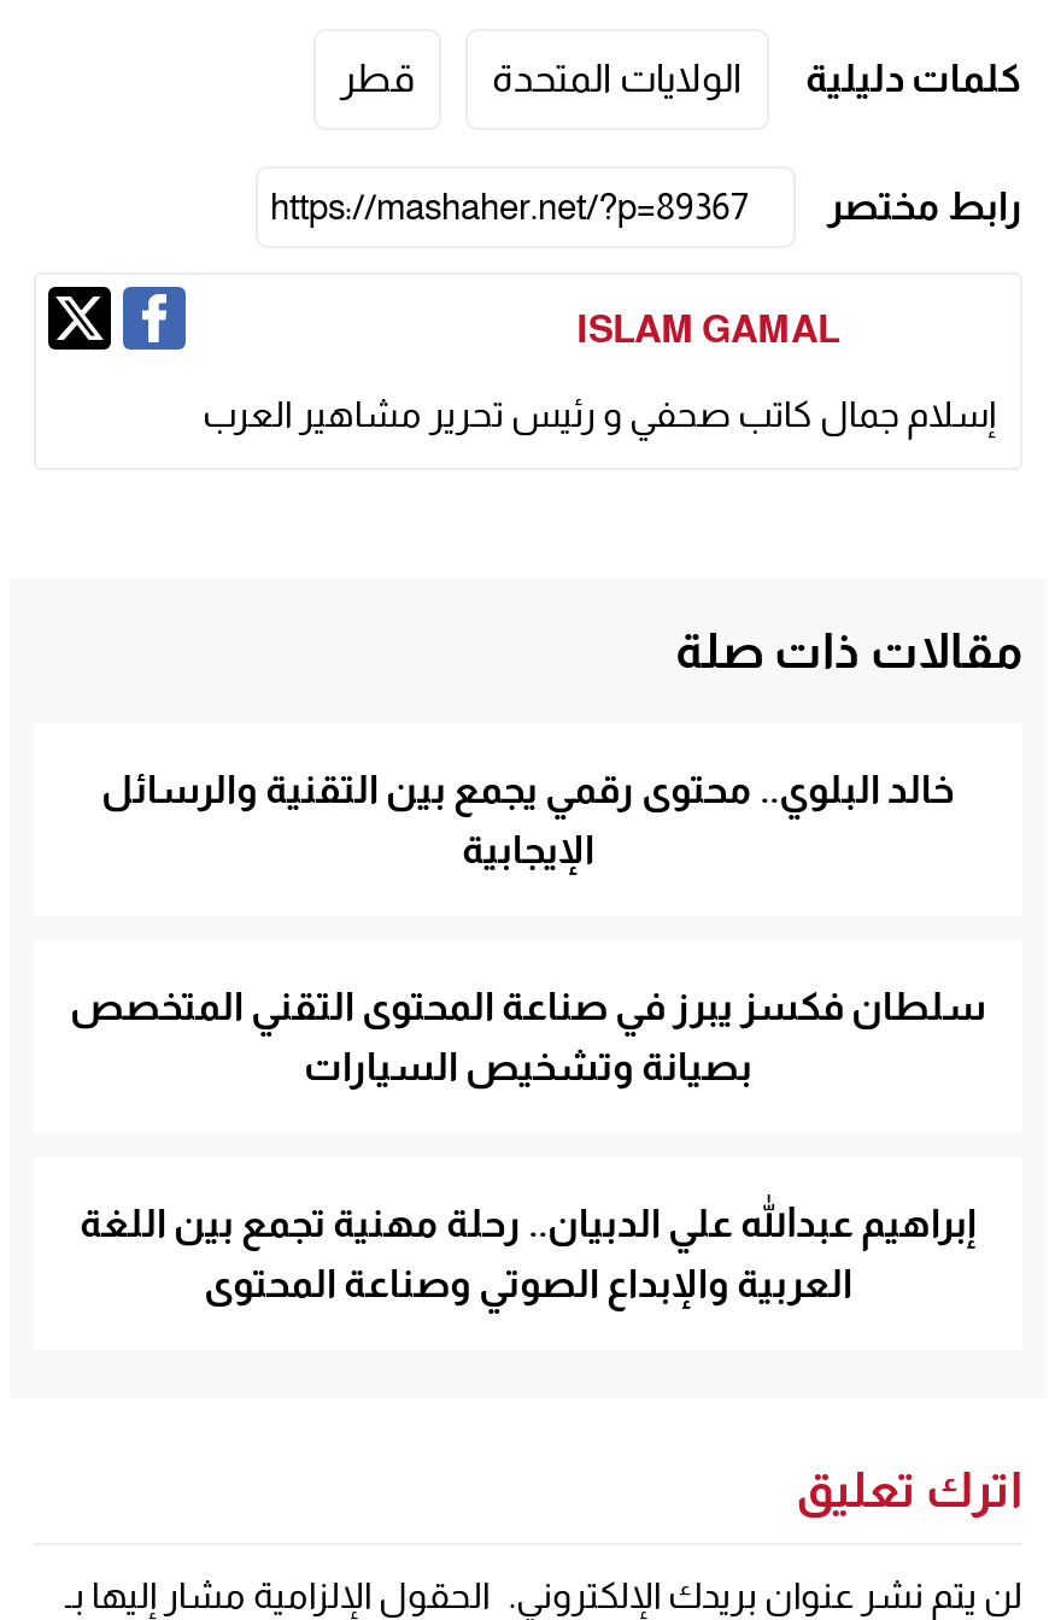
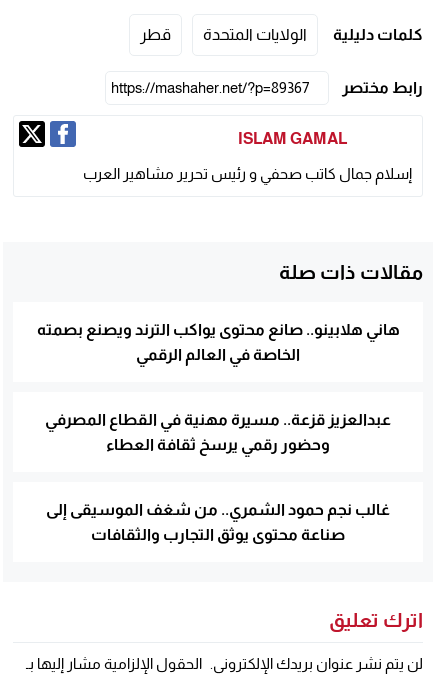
[101,768,955,809] خالد البلوي.. محتوى رقمي يجمع بين التقنية والرسائل -> [36,320,399,337] هاني هلابينو.. صانع محتوى يواكب الترند ويصنع بصمته
[462,828,594,869] الإيجابية -> [136,345,300,362] الخاصة في العالم الرقمي
[70,985,986,1026] سلطان فكسز يبرز في صناعة المحتوى التقني المتخصص -> [45,410,391,427] عبدالعزيز قزعة.. مسيرة مهنية في القطاع المصرفي
[304,1045,752,1086] بصيانة وتشخيص السيارات -> [106,435,330,452] وحضور رقمي يرسخ ثقافة العطاء
[80,1202,977,1243] إبراهيم عبدالله علي الدبيان.. رحلة مهنية تجمع بين اللغة -> [46,500,390,517] غالب نجم حمود الشمري.. من شغف الموسيقى إلى
[204,1262,852,1303] العربية والإبداع الصوتي وصناعة المحتوى -> [91,525,345,542] صناعة محتوى يوثق التجارب والثقافات

